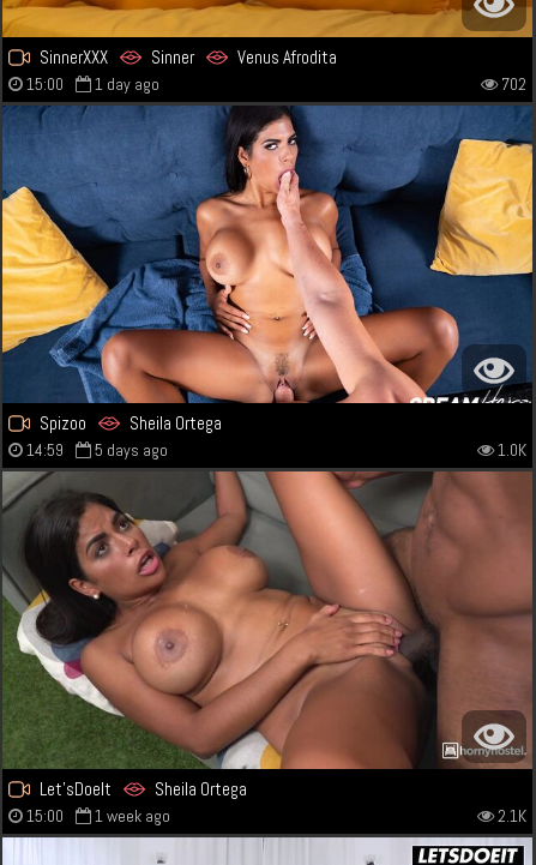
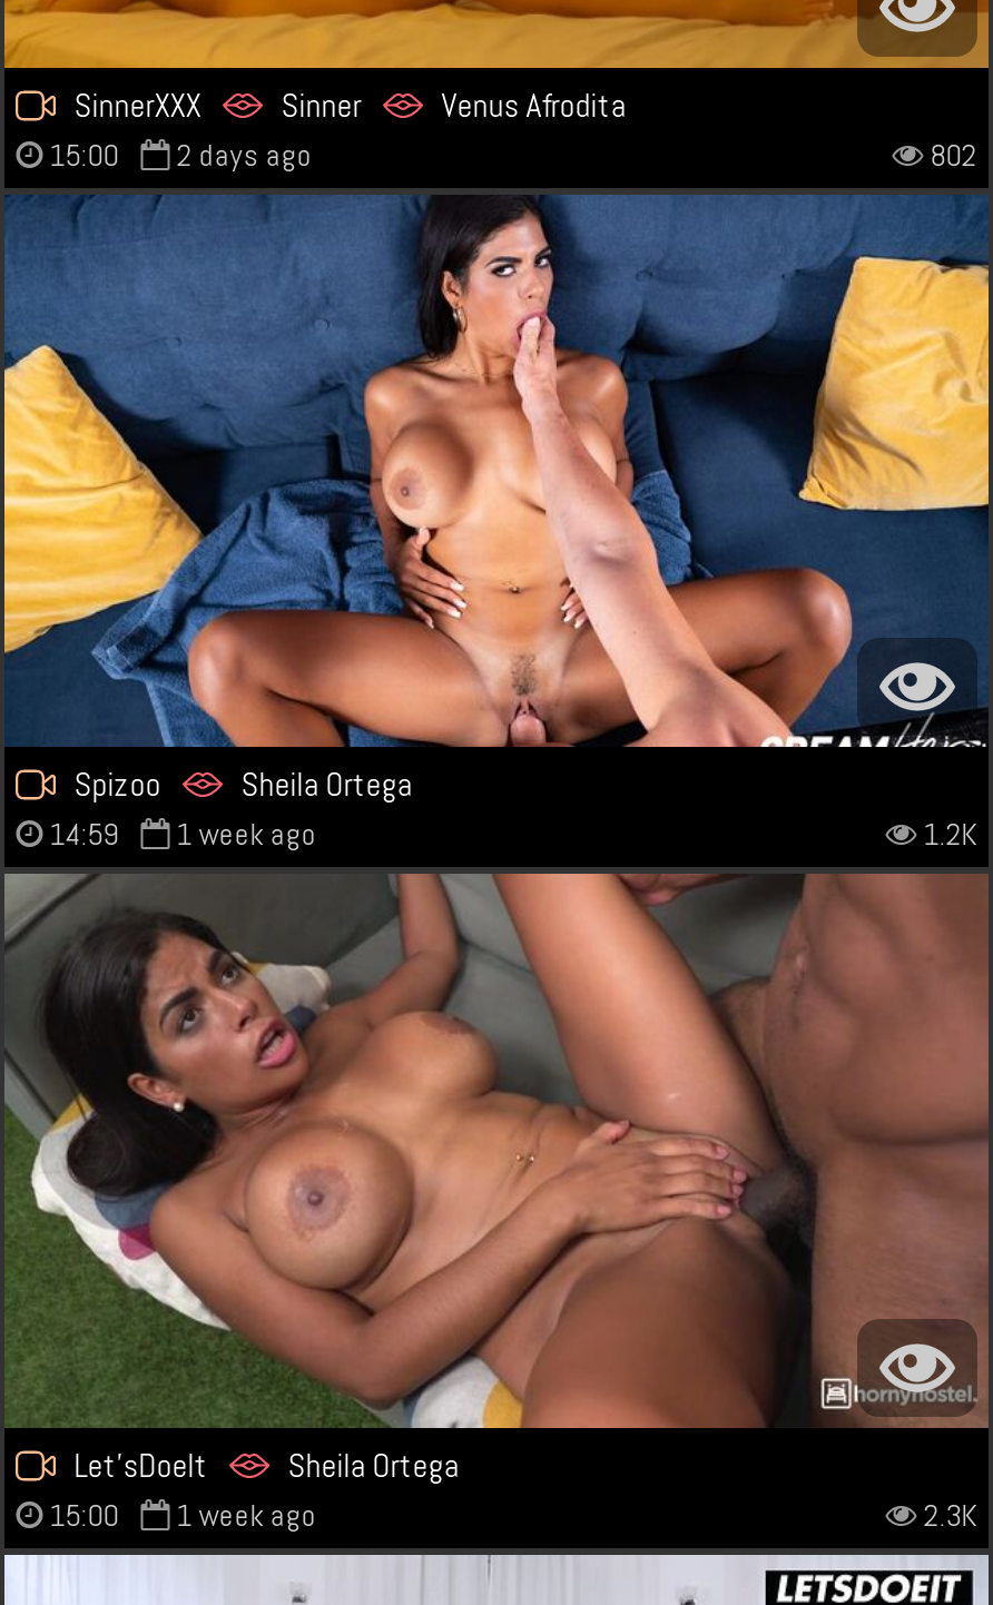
[27,73,160,94] 15:00 1 day ago -> [49,135,312,175] 15:00 2 days ago
[501,73,526,94] 702 -> [930,135,977,175] 802
[95,439,526,461] 5 days ago | 1.0K -> [176,815,977,855] 1 week ago | 1.2K
[497,805,526,827] 2.1K -> [924,1495,977,1535] 2.3K

